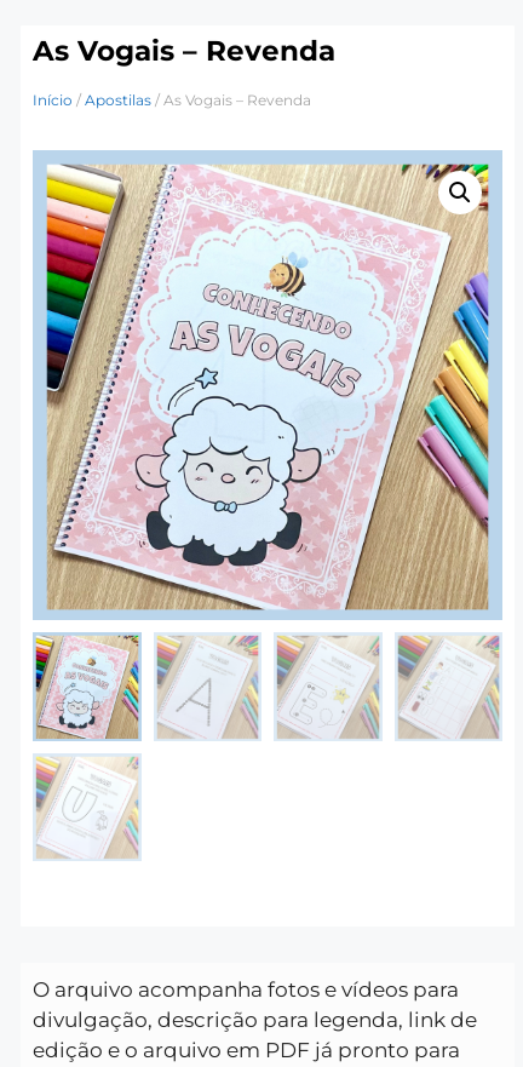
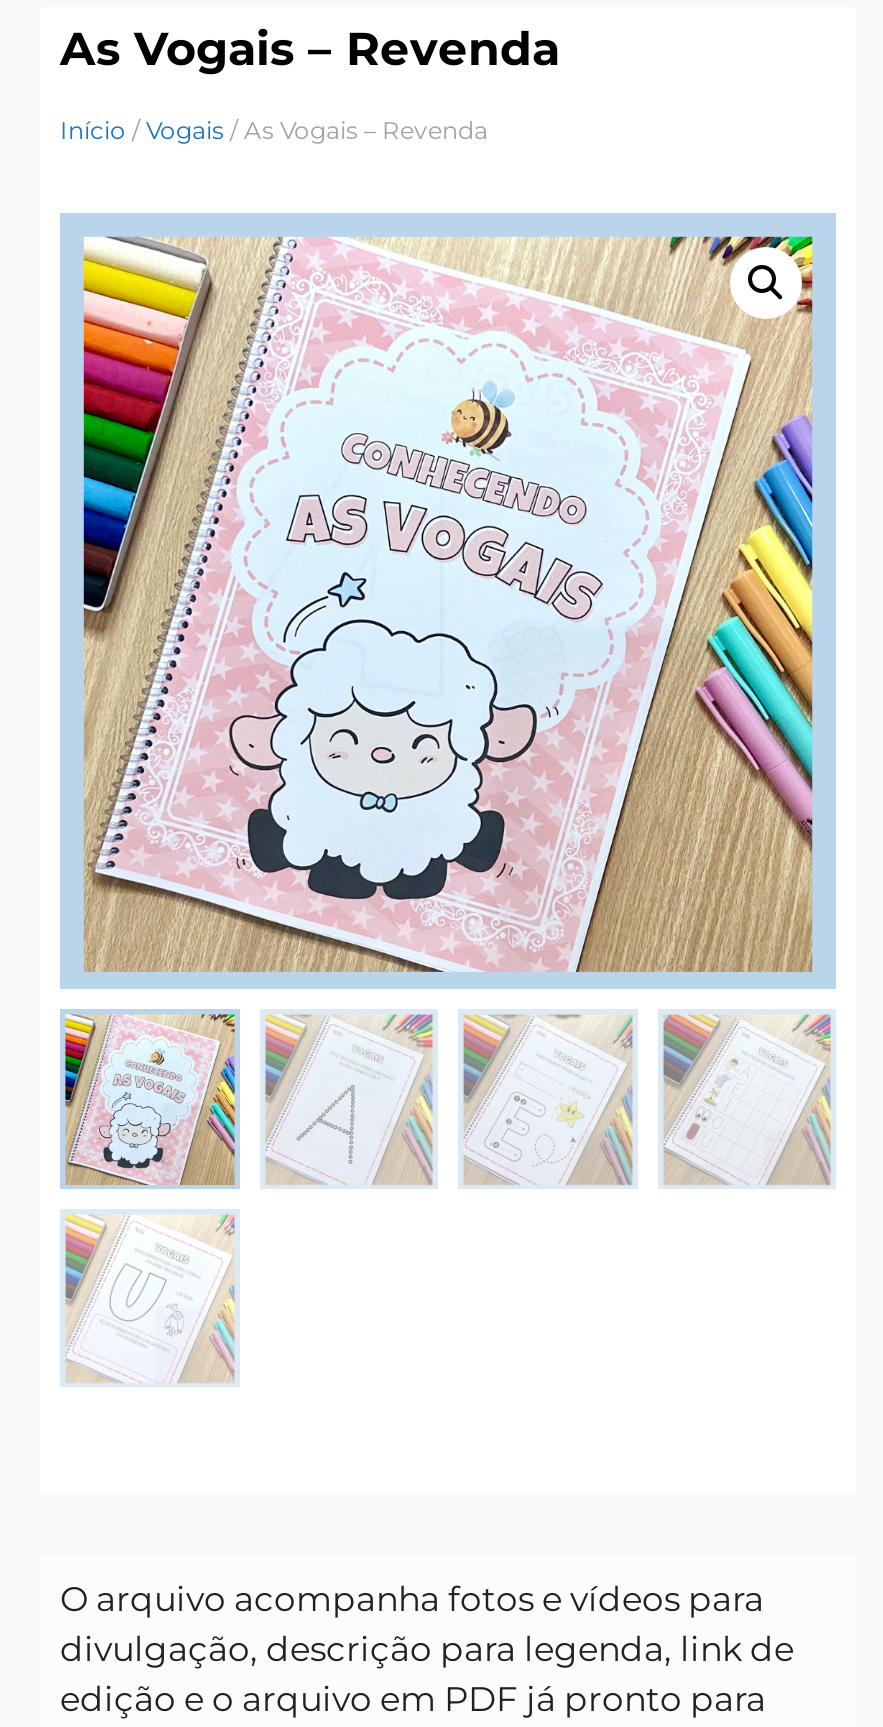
[33,91,311,109] Início /Apostilas / As Vogais – Revenda -> [60,116,488,146] Início /Vogais / As Vogais – Revenda

